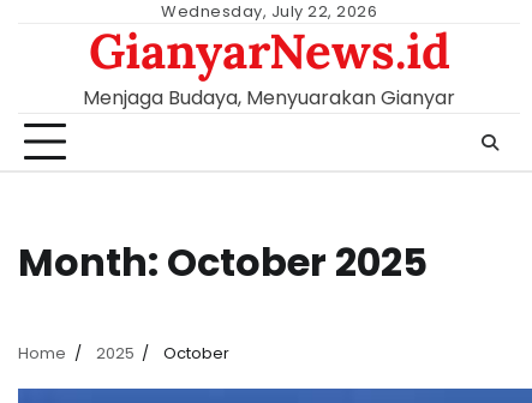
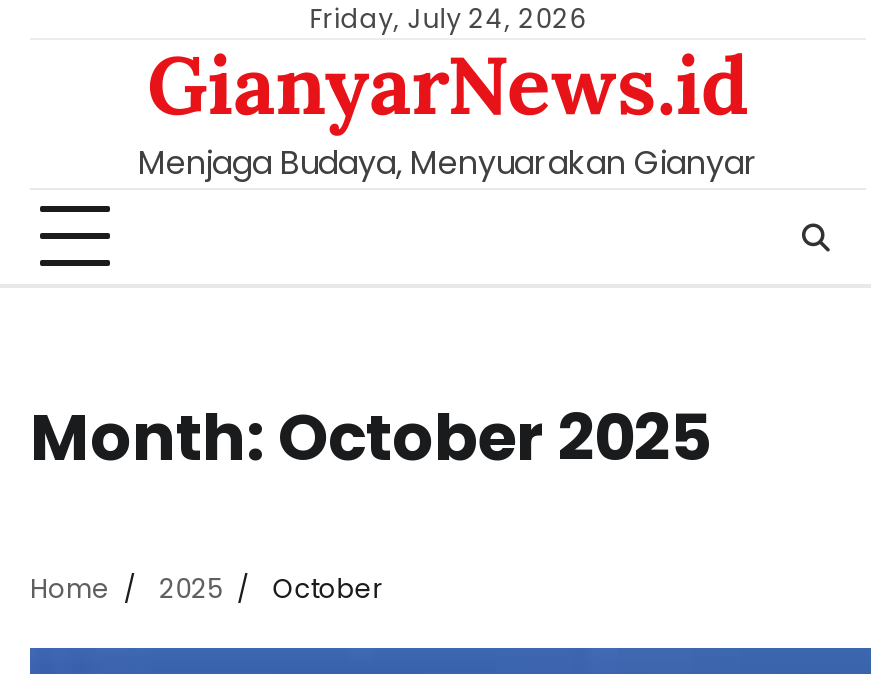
[161,0,377,23] Wednesday, July 22, 2026 -> [310,0,586,38] Friday, July 24, 2026

